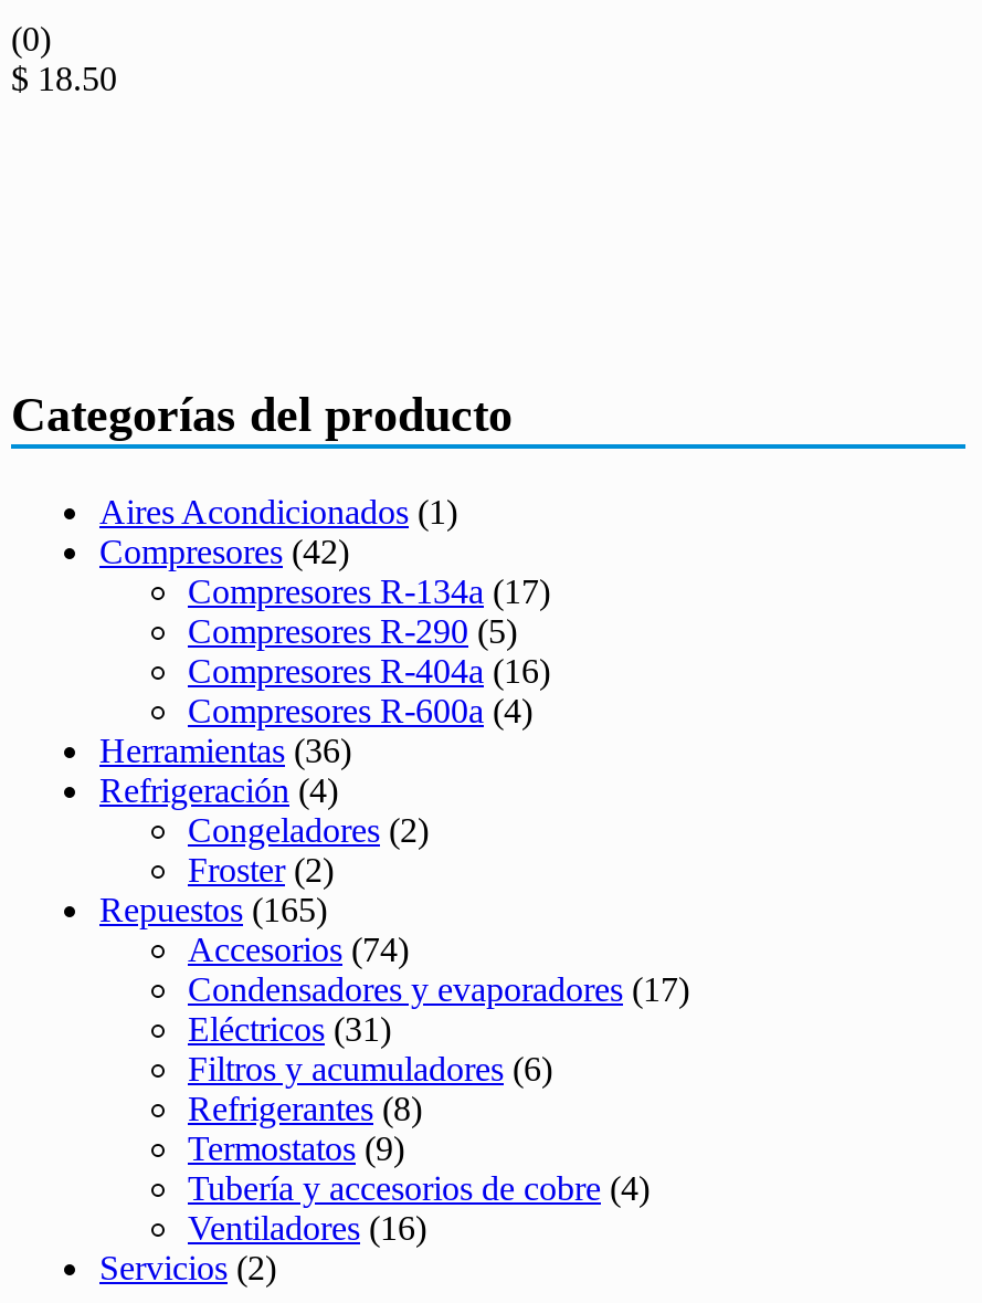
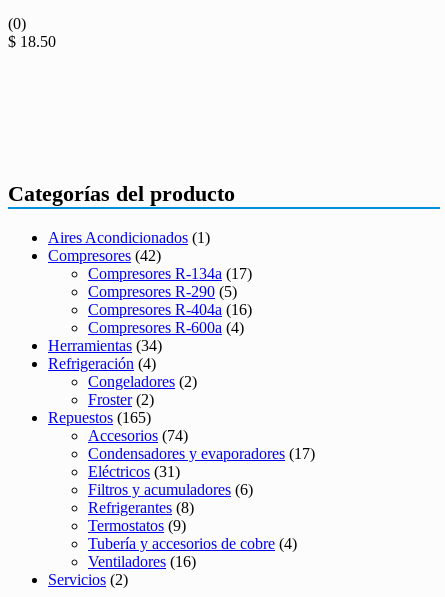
[99,732,351,769] Herramientas (36) -> [48,337,162,354] Herramientas (34)

